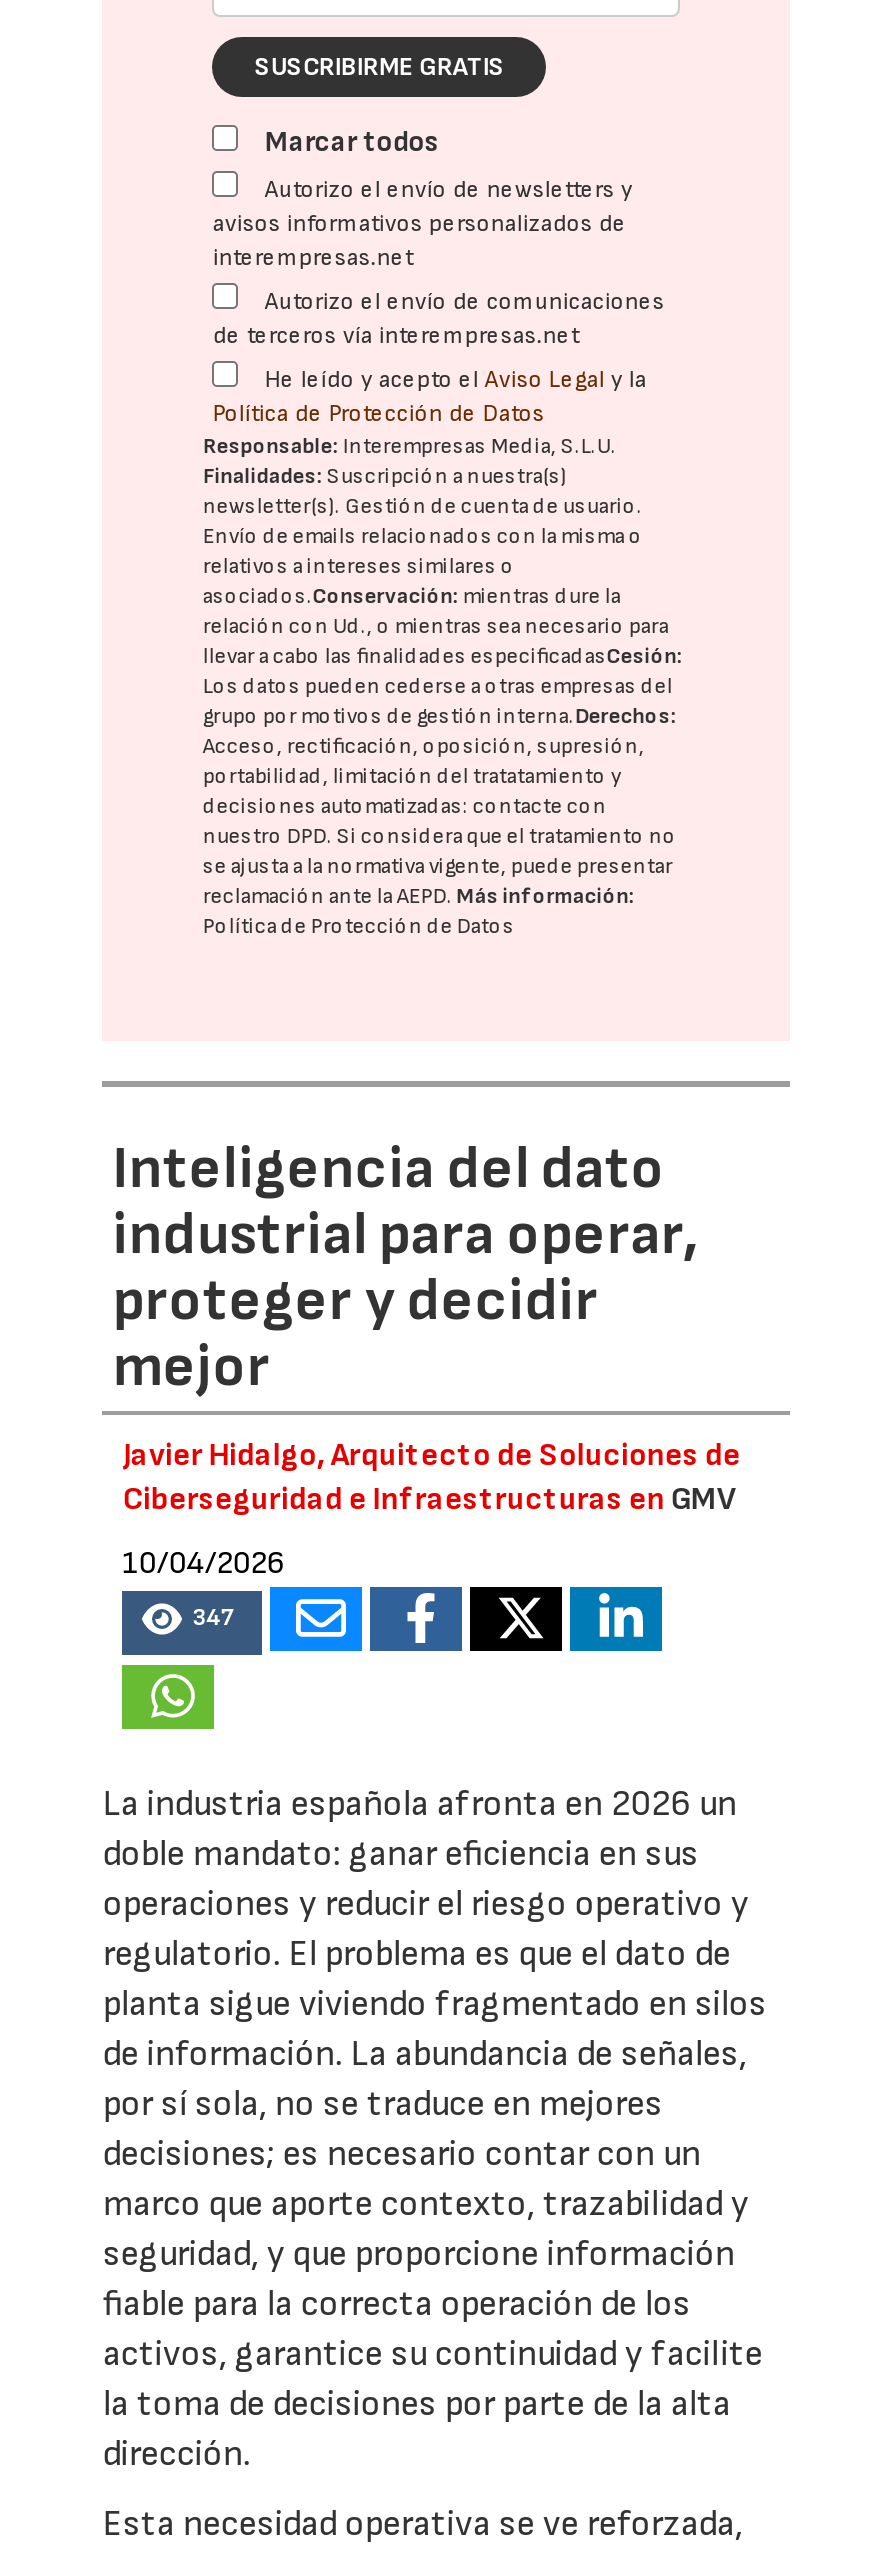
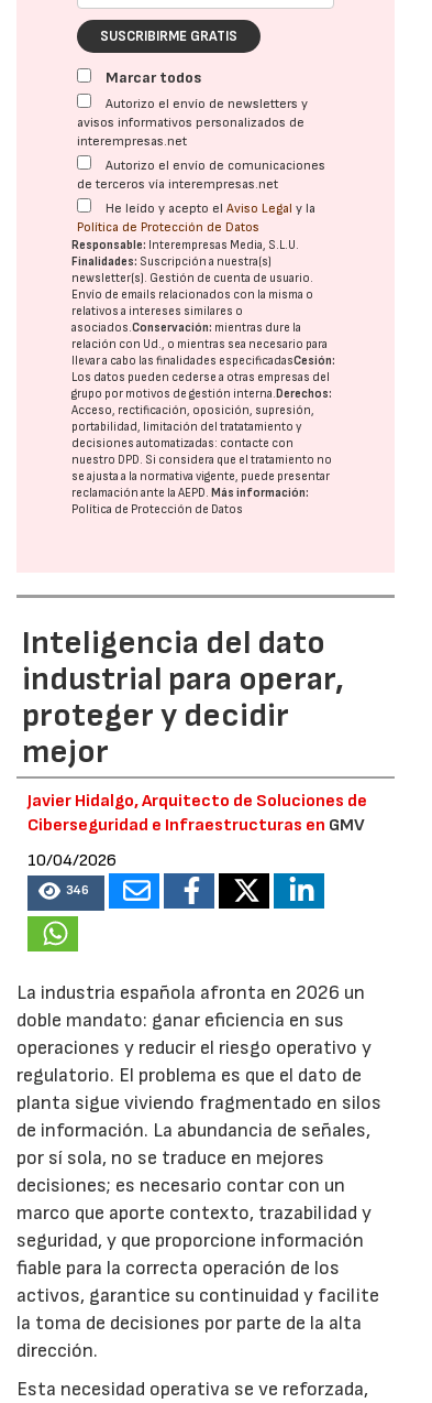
[193,1603,235,1633] 347 -> [66,882,89,899] 346

